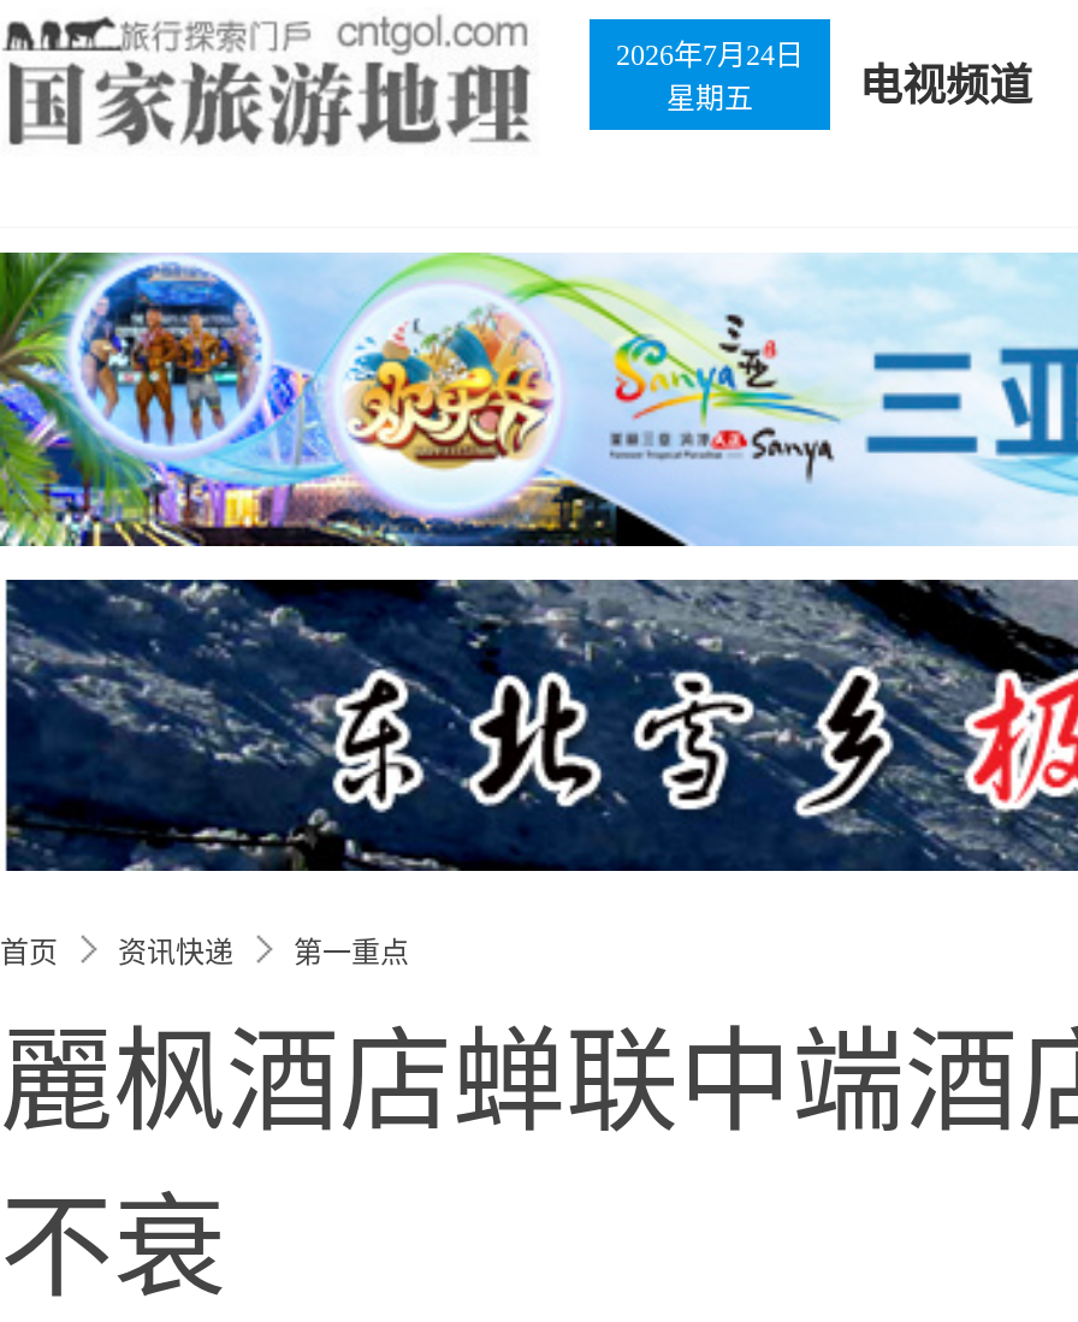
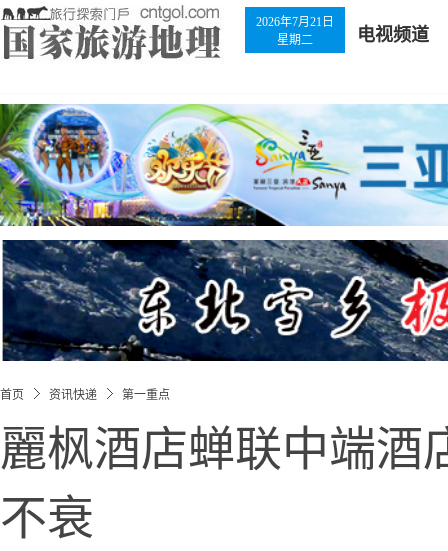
[616,38,804,72] 2026年7月24日 -> [256,15,334,29] 2026年7月21日
[667,82,753,115] 星期五 -> [277,33,313,47] 星期二

